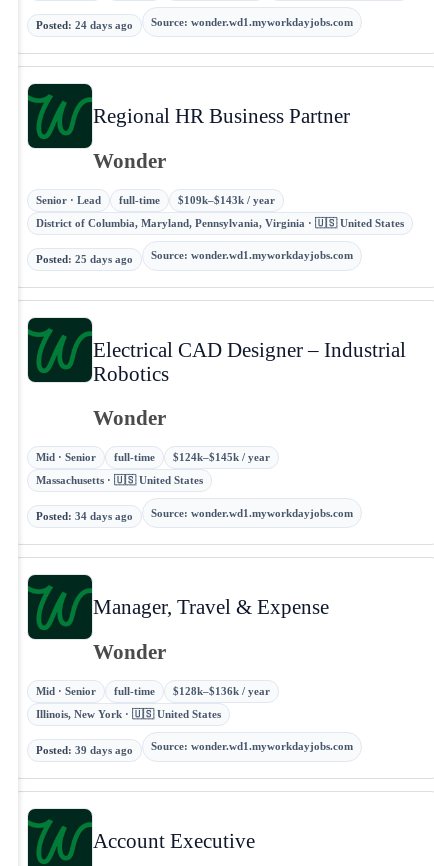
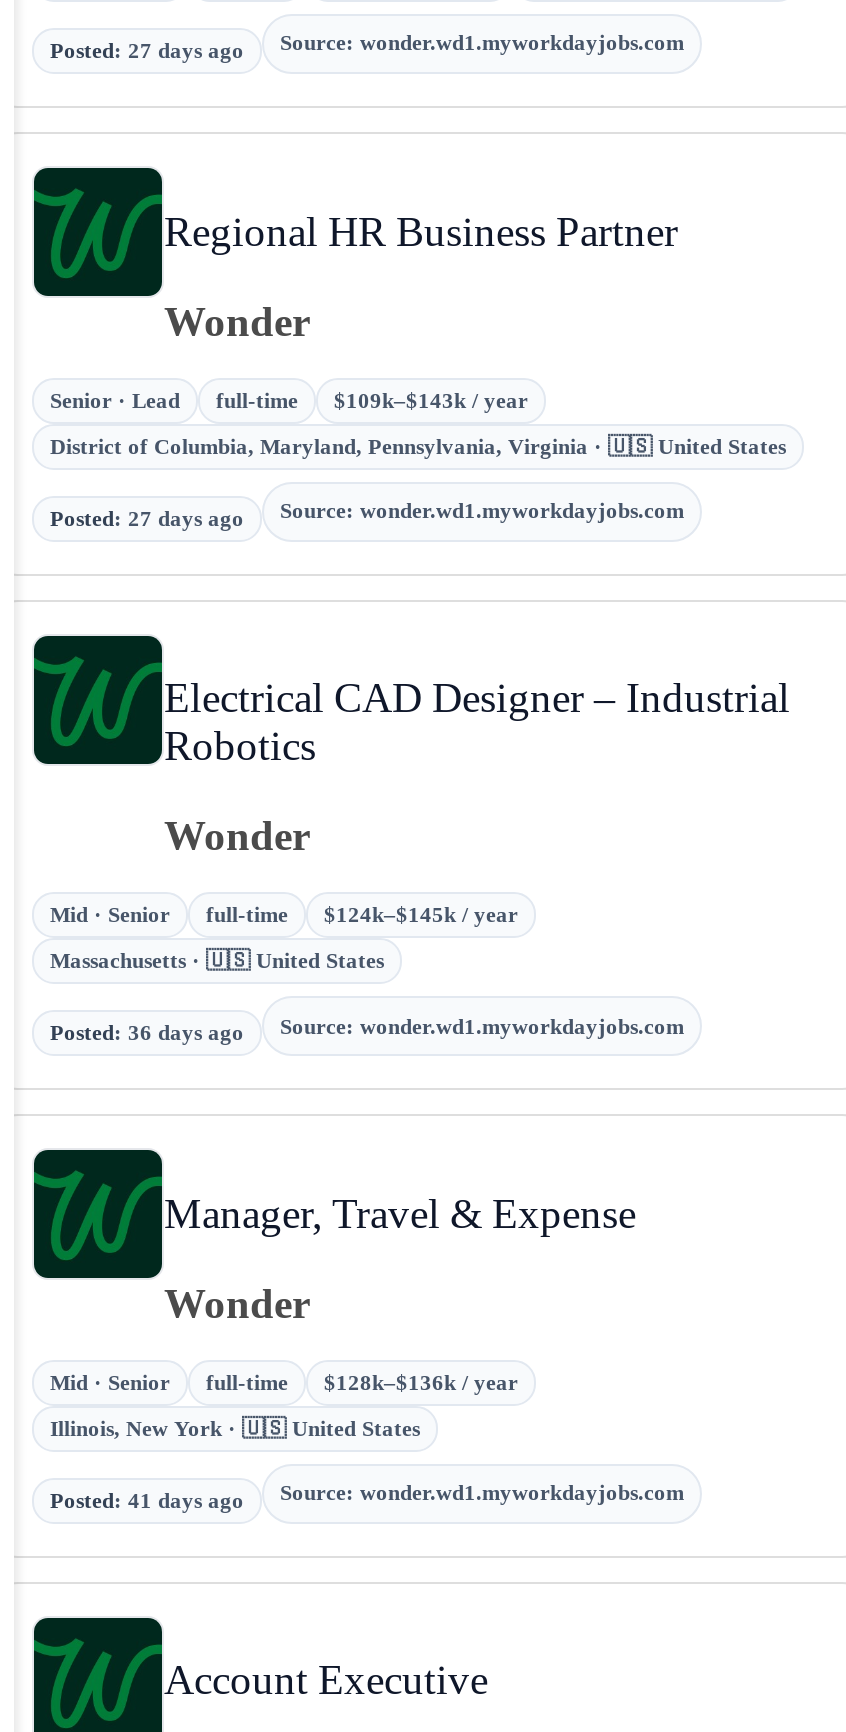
[36,19,133,31] Posted: 24 days ago -> [50,38,244,62] Posted: 27 days ago
[36,253,133,265] Posted: 25 days ago -> [50,505,244,529] Posted: 27 days ago
[36,510,133,522] Posted: 34 days ago -> [50,1021,244,1045] Posted: 36 days ago
[36,744,133,756] Posted: 39 days ago -> [50,1488,244,1512] Posted: 41 days ago

